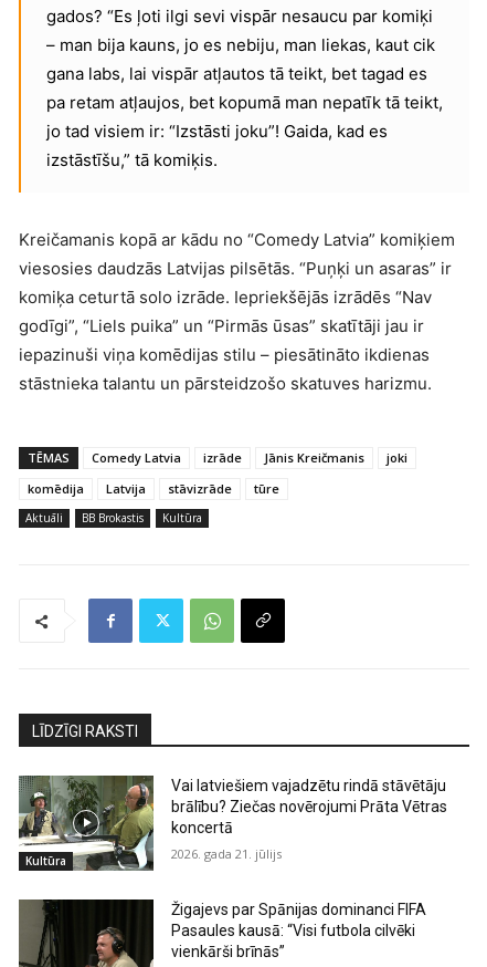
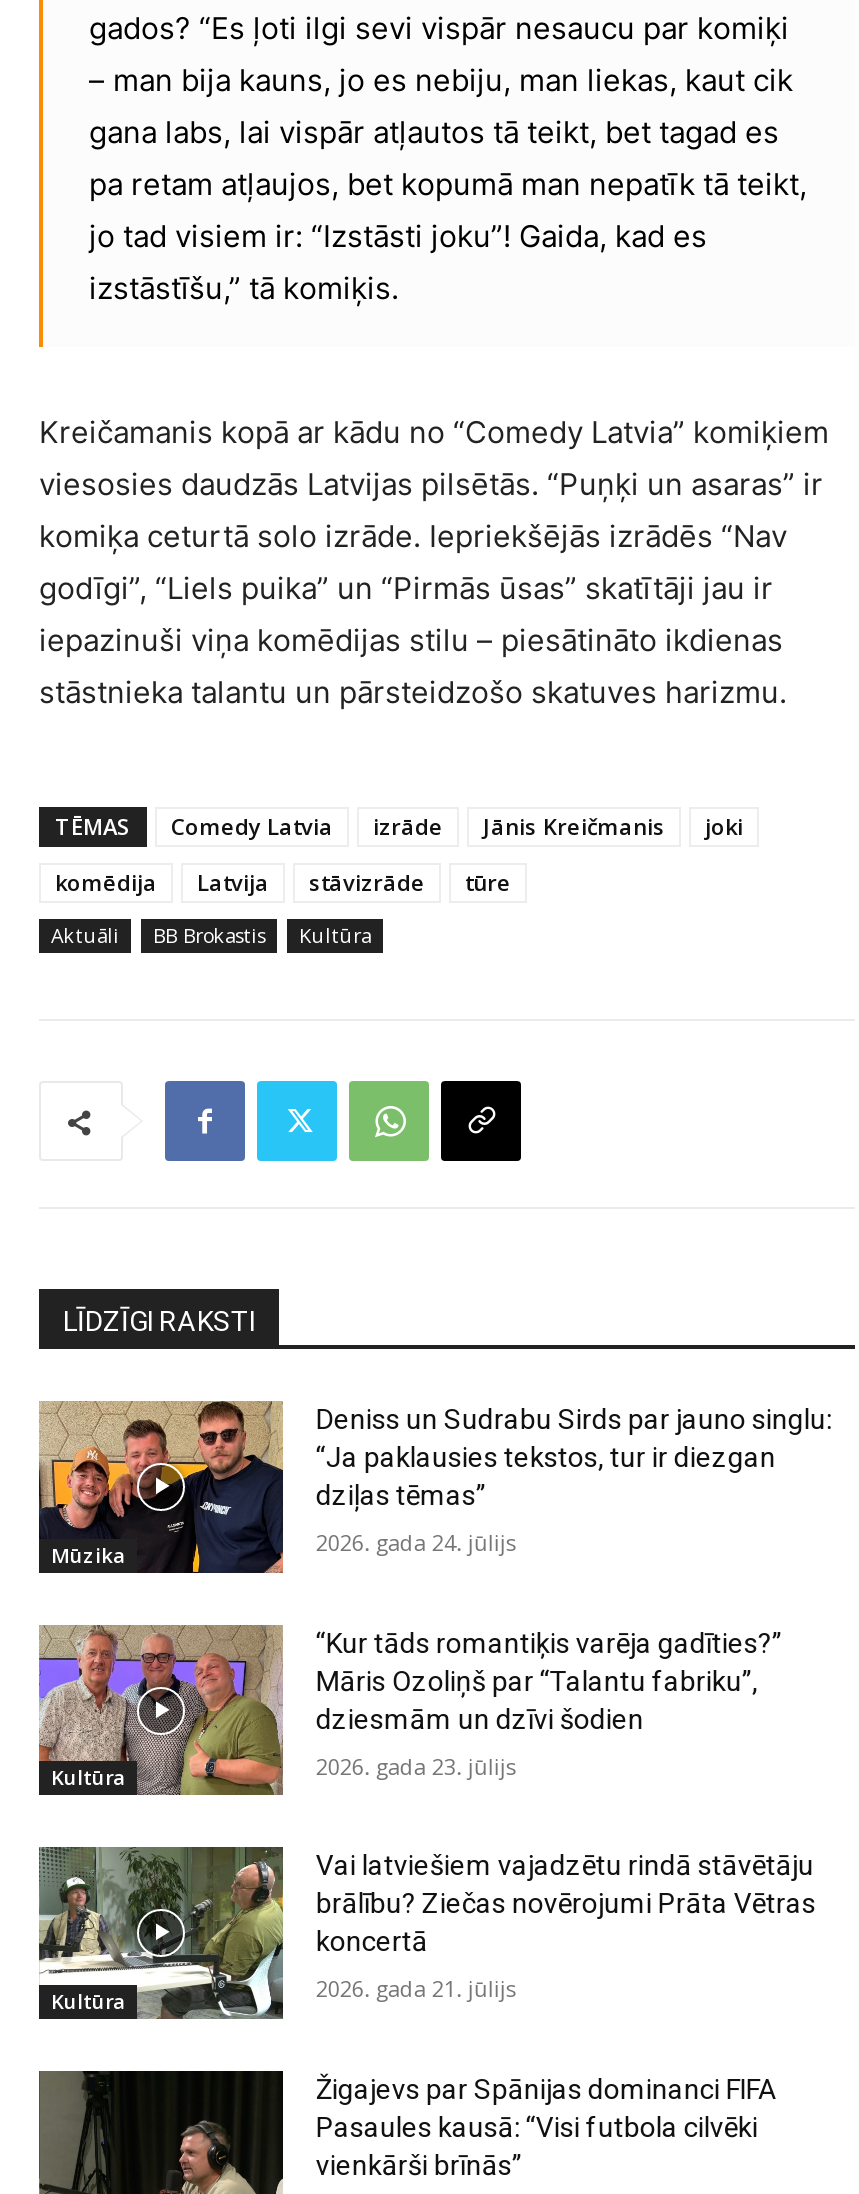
none -> [37,1401,285,1575] [image] | Mūzika
none -> [37,1625,283,1797] [image] | Kultūra
none -> [316,1403,832,1557] Deniss un Sudrabu Sirds par jauno singlu: | “Ja paklausies tekstos, tur ir diezgan | dziļas tēmas” | 2026. gada 24. jūlijs
none -> [316,1626,782,1780] “Kur tāds romantiķis varēja gadīties?” | Māris Ozoliņš par “Talantu fabriku”, | dziesmām un dzīvi šodien | 2026. gada 23. jūlijs

